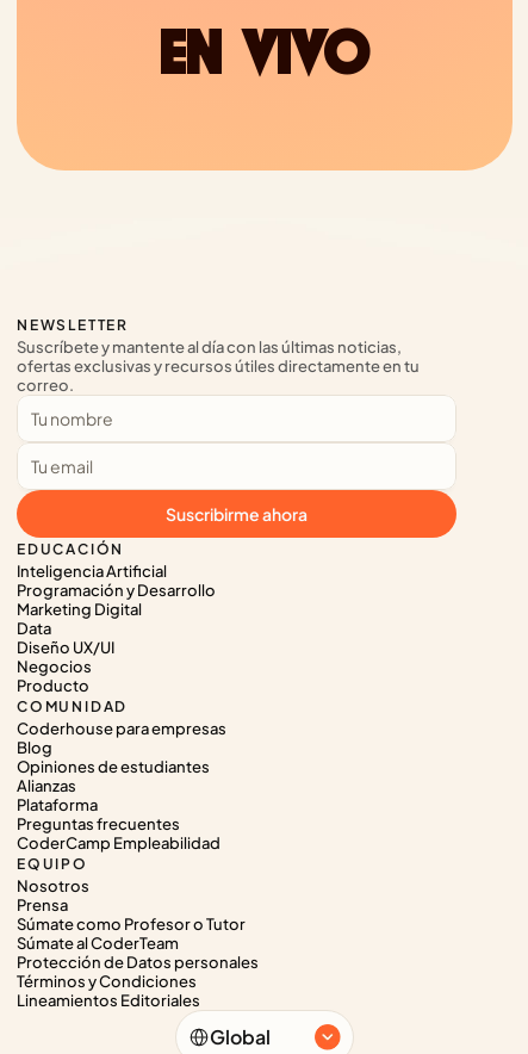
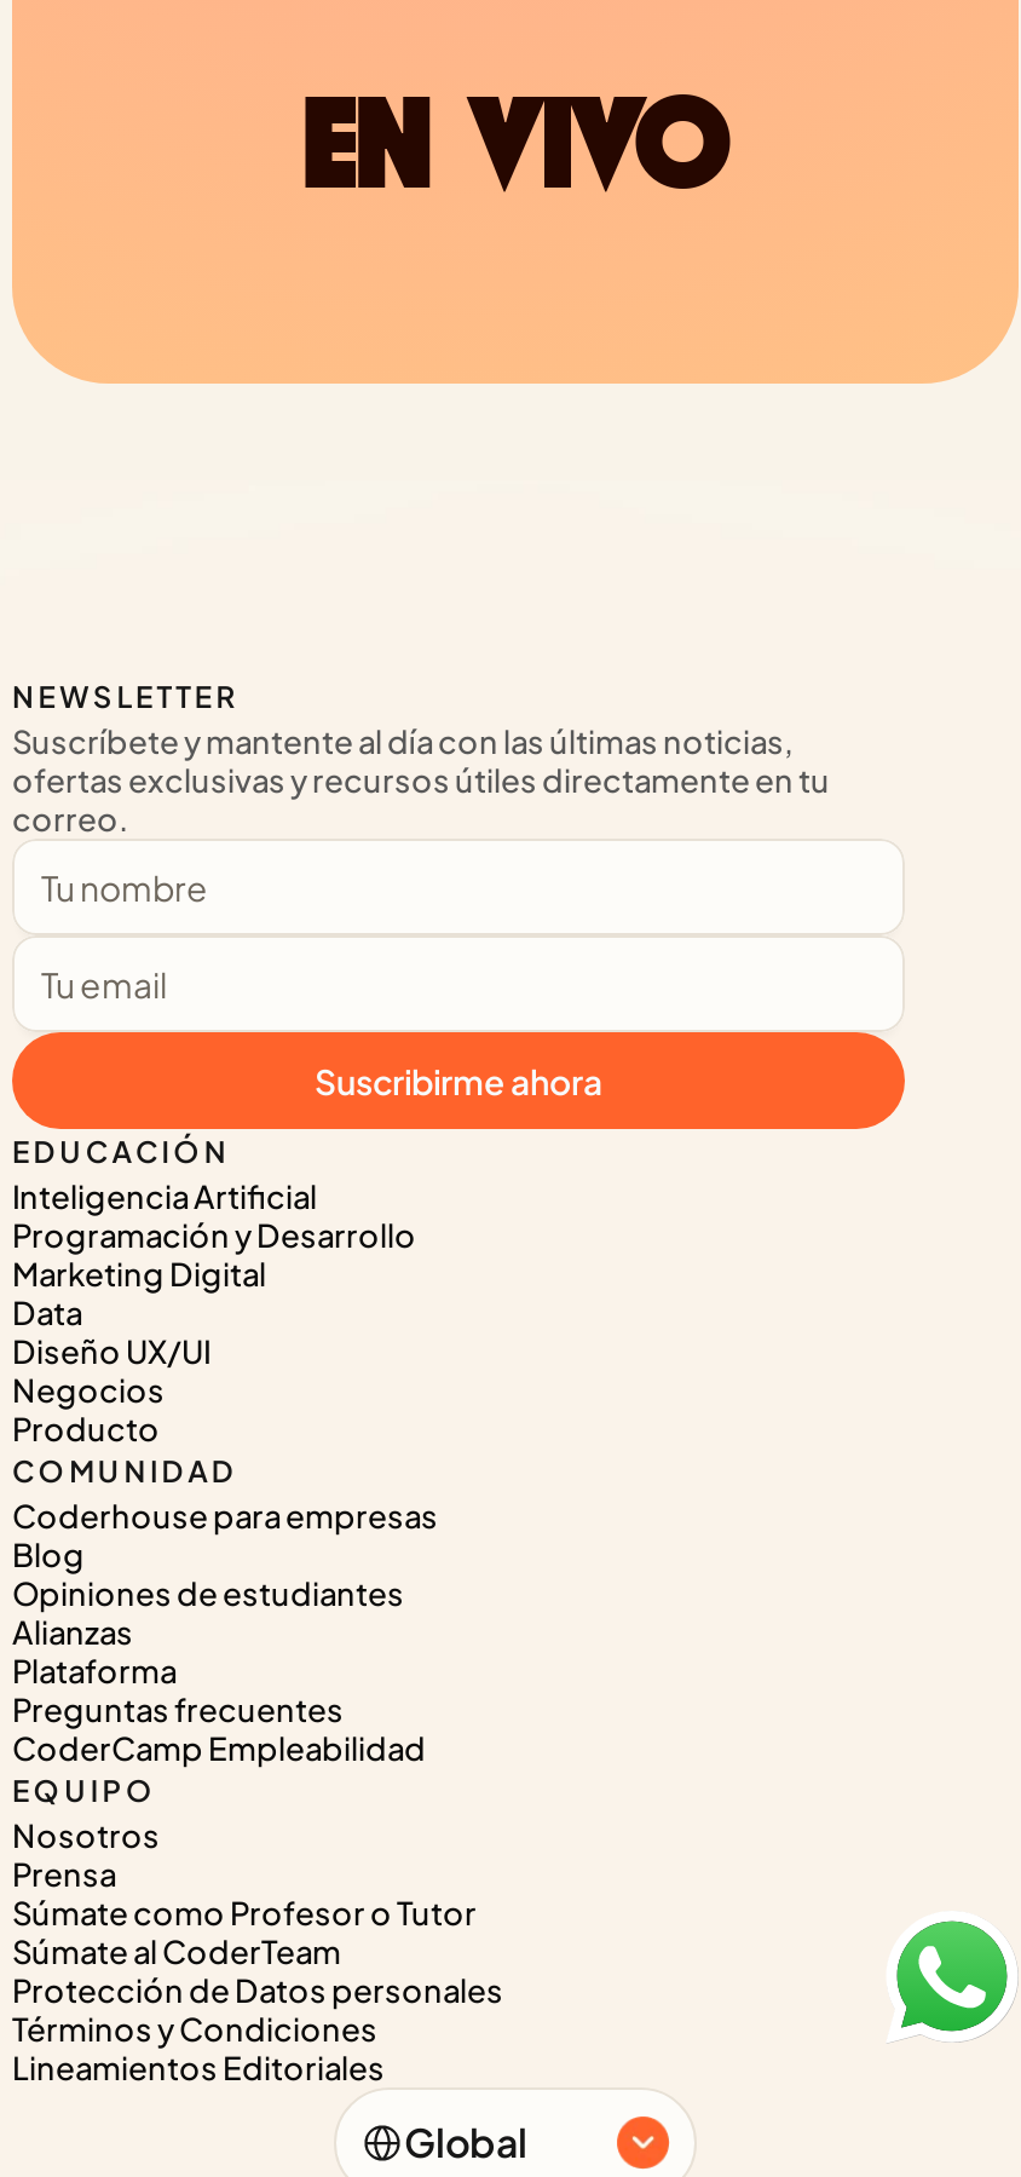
none -> [895,1918,1009,2034] [image]

